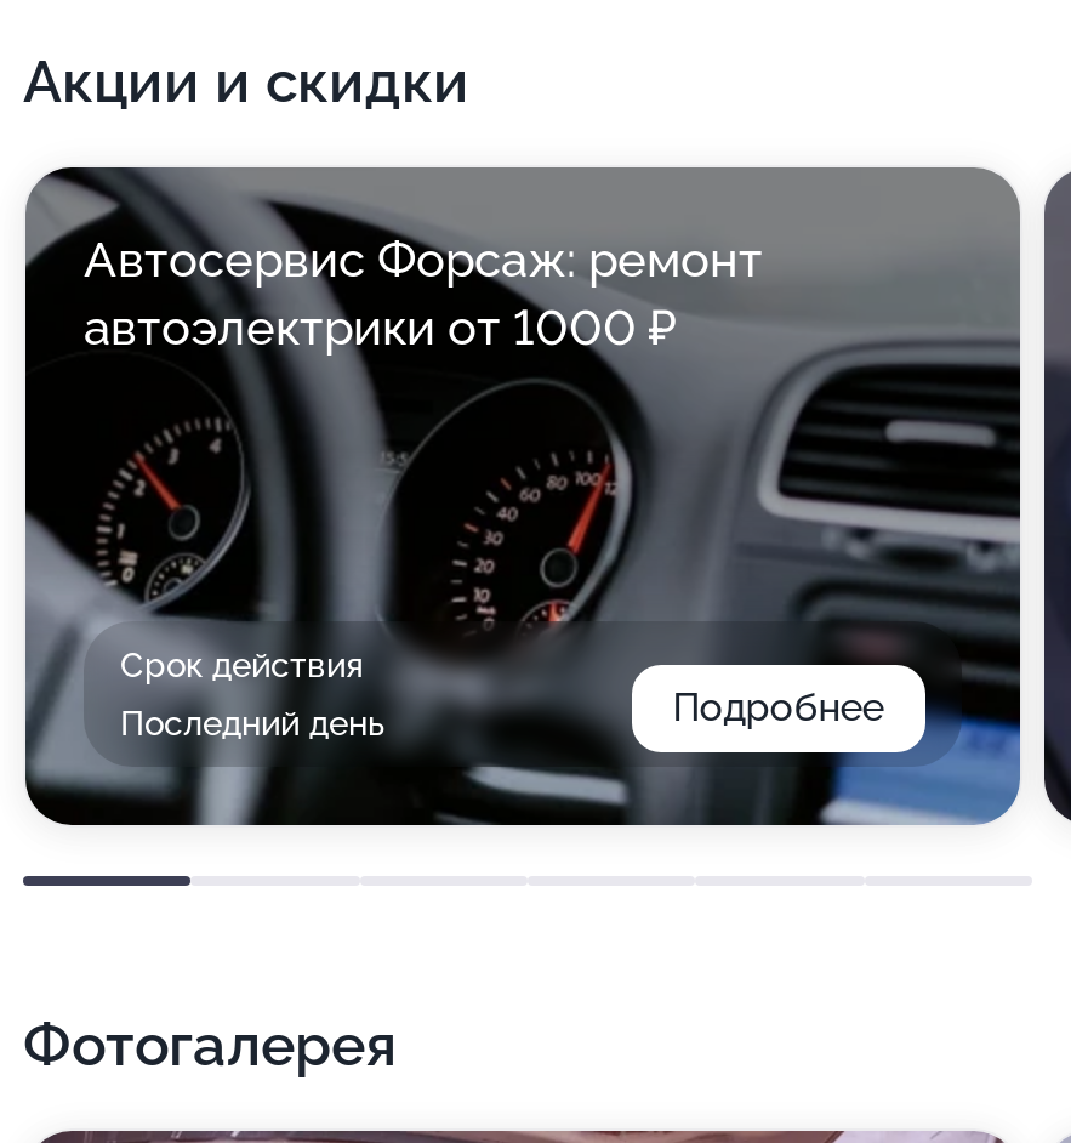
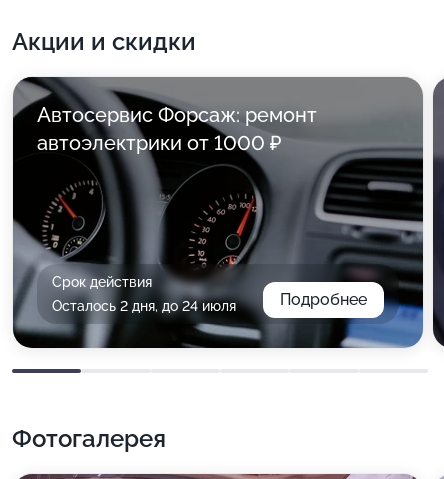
[120,704,384,743] Последний день -> [52,298,236,314] Осталось 2 дня, до 24 июля

